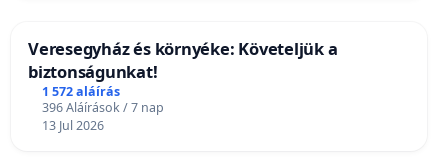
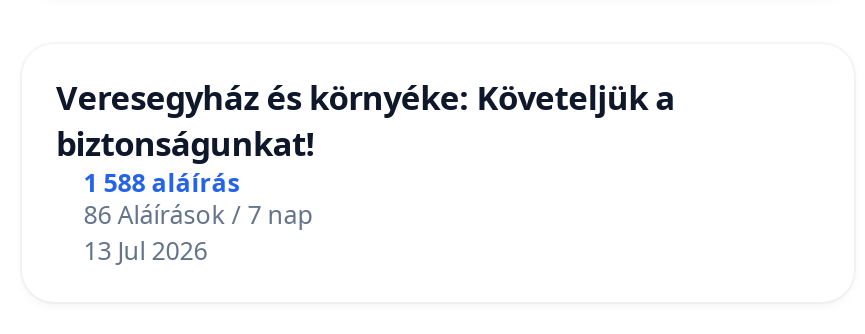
[42,83,120,100] 1 572 aláírás -> [84,167,240,201] 1 588 aláírás
[42,99,164,116] 396 Aláírások / 7 nap -> [84,199,314,233] 86 Aláírások / 7 nap

